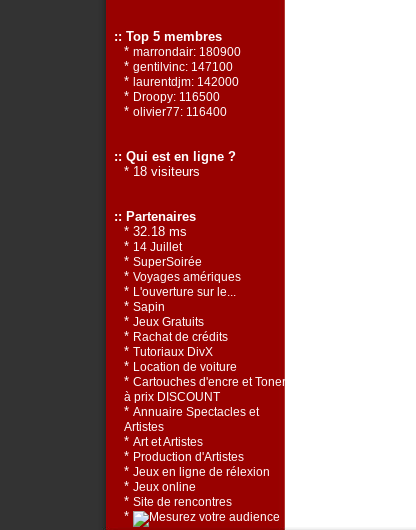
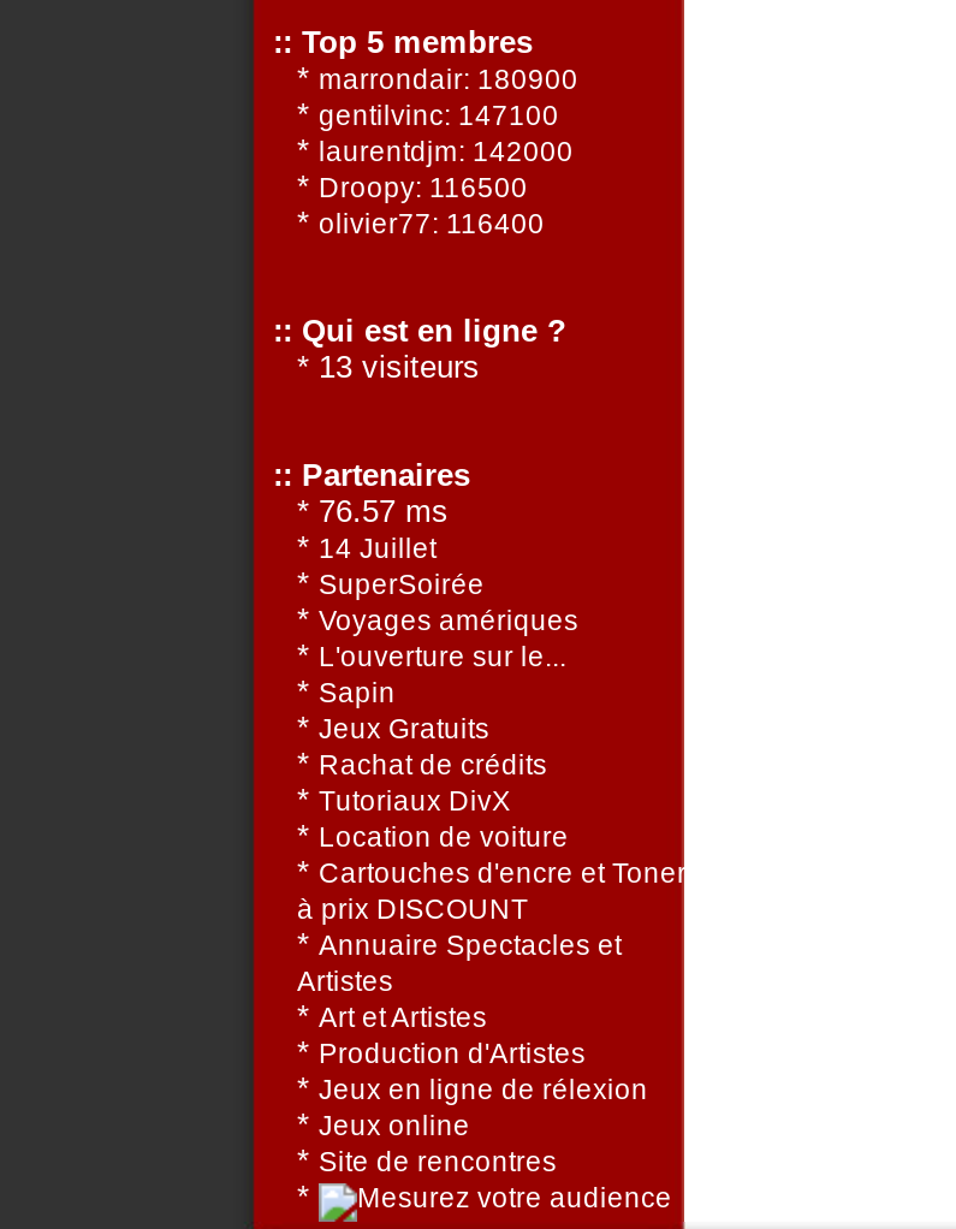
[124,164,200,179] * 18 visiteurs -> [297,350,480,386] * 13 visiteurs
[124,224,187,239] * 32.18 ms -> [297,494,449,530] * 76.57 ms

